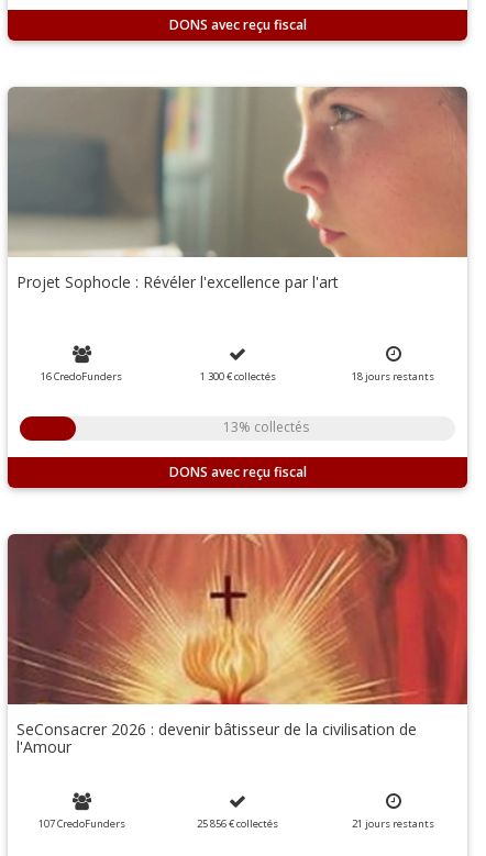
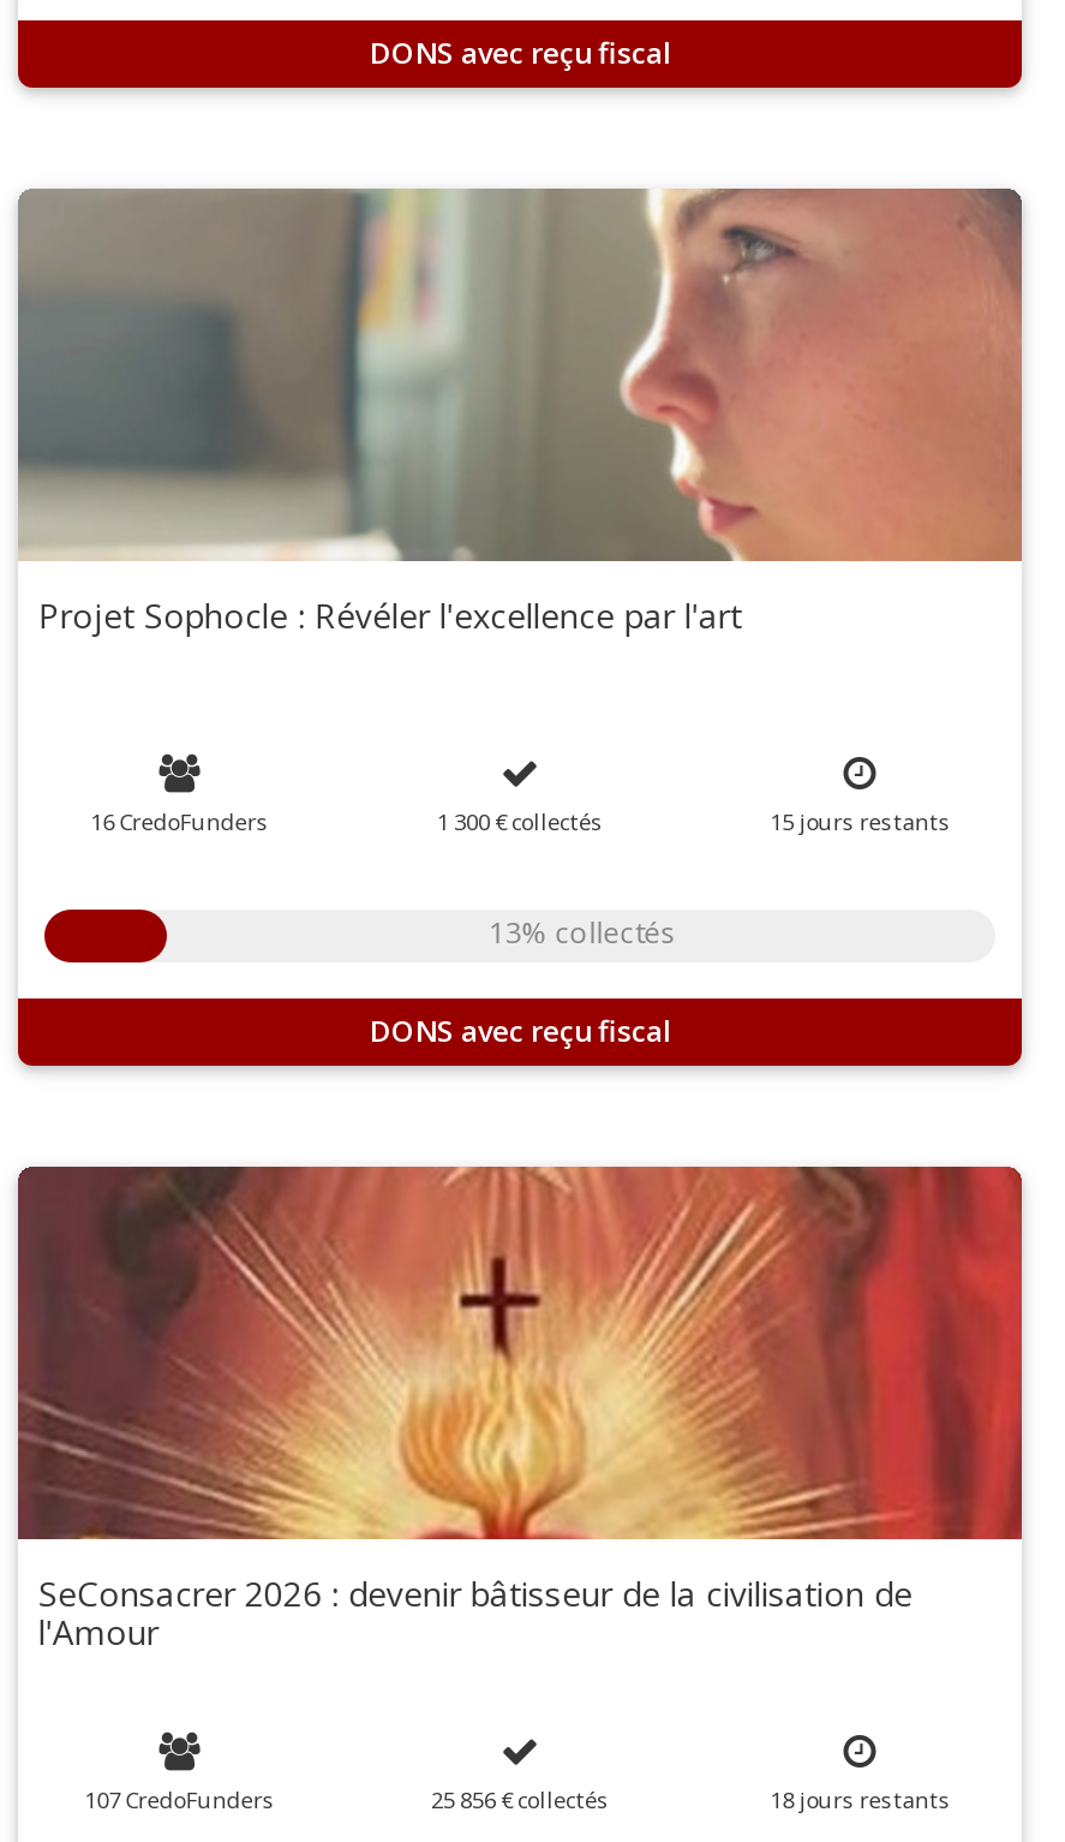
moved [352,369,435,383] -> [770,1783,950,1815]: 18 jours restants
none -> [770,805,950,837] 15 jours restants
[352,816,435,830] 21 jours restants -> none

